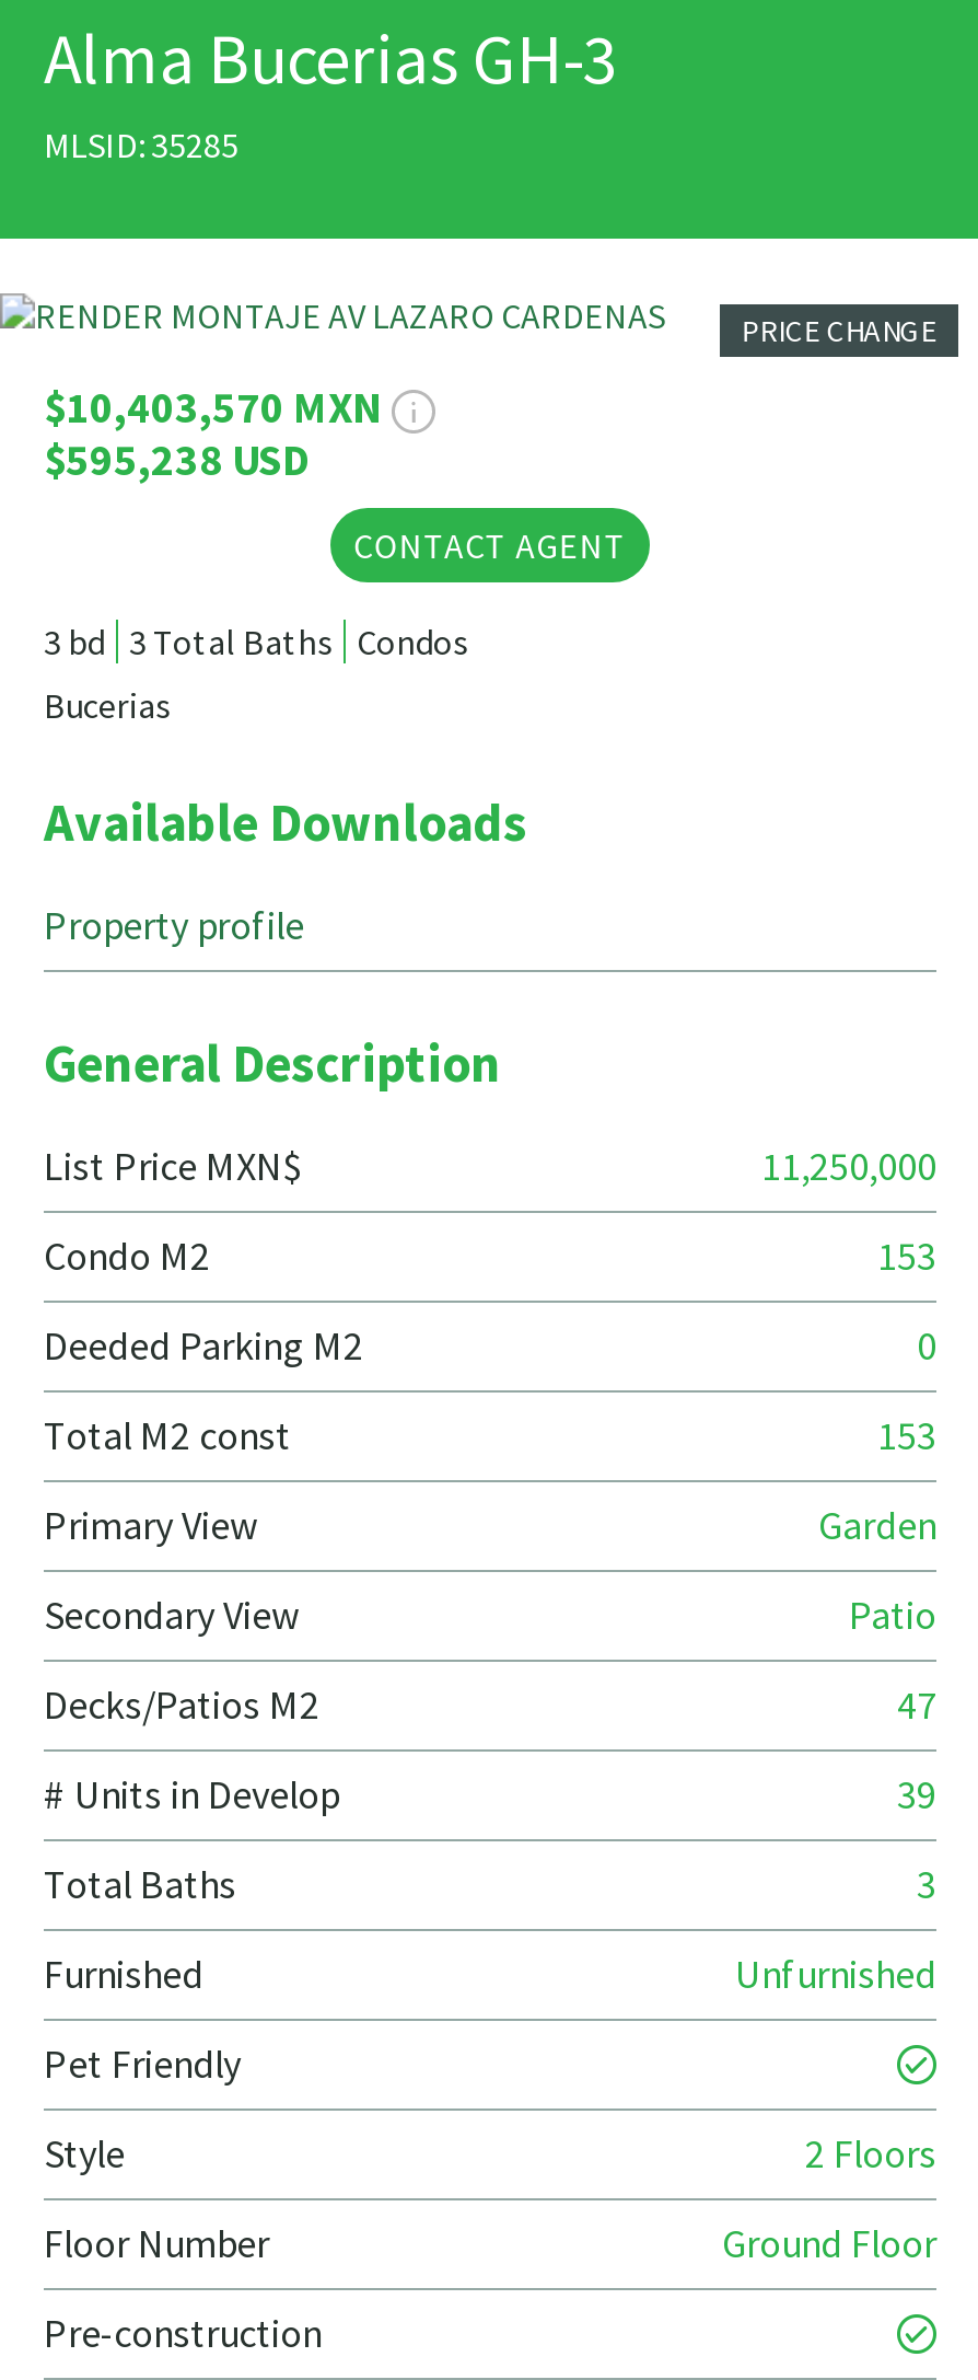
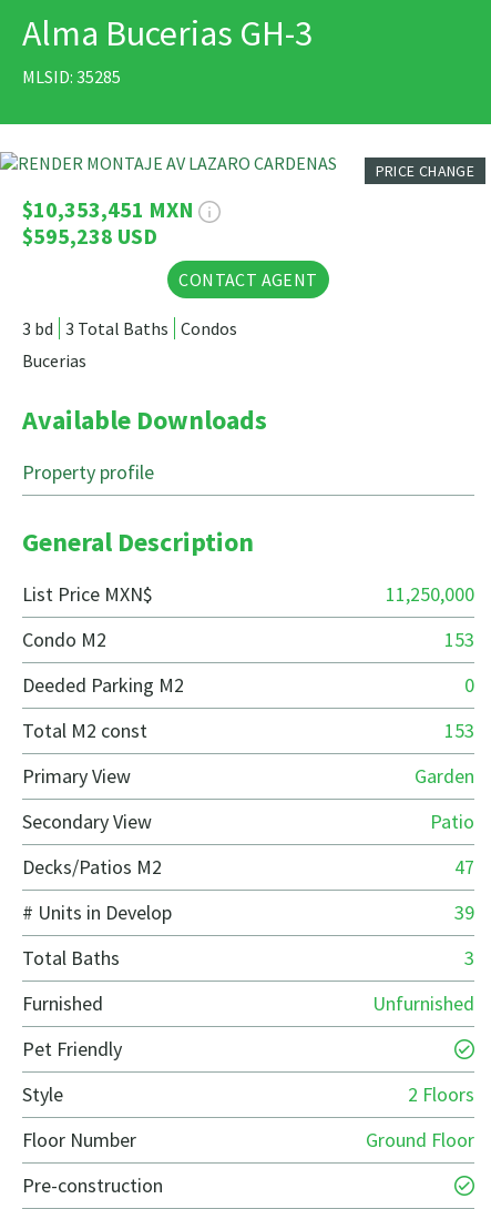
[44,379,392,434] $10,403,570 MXN -> [22,195,198,223] $10,353,451 MXN

